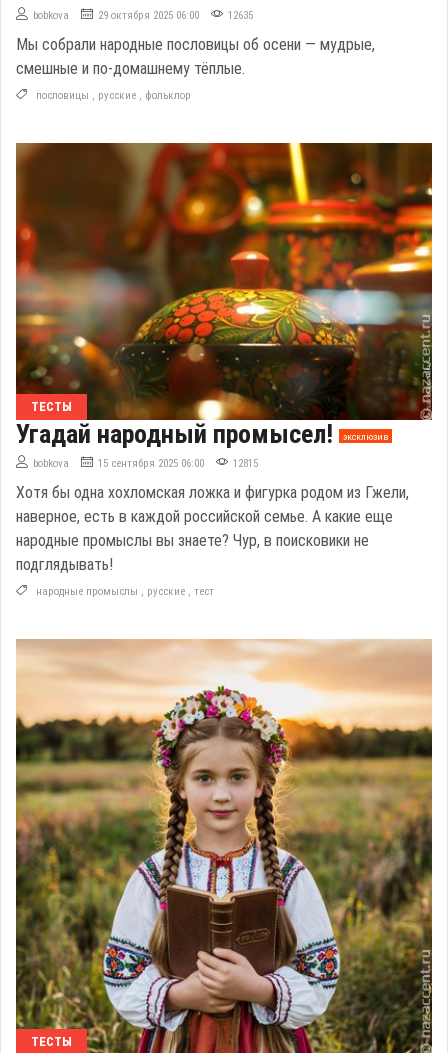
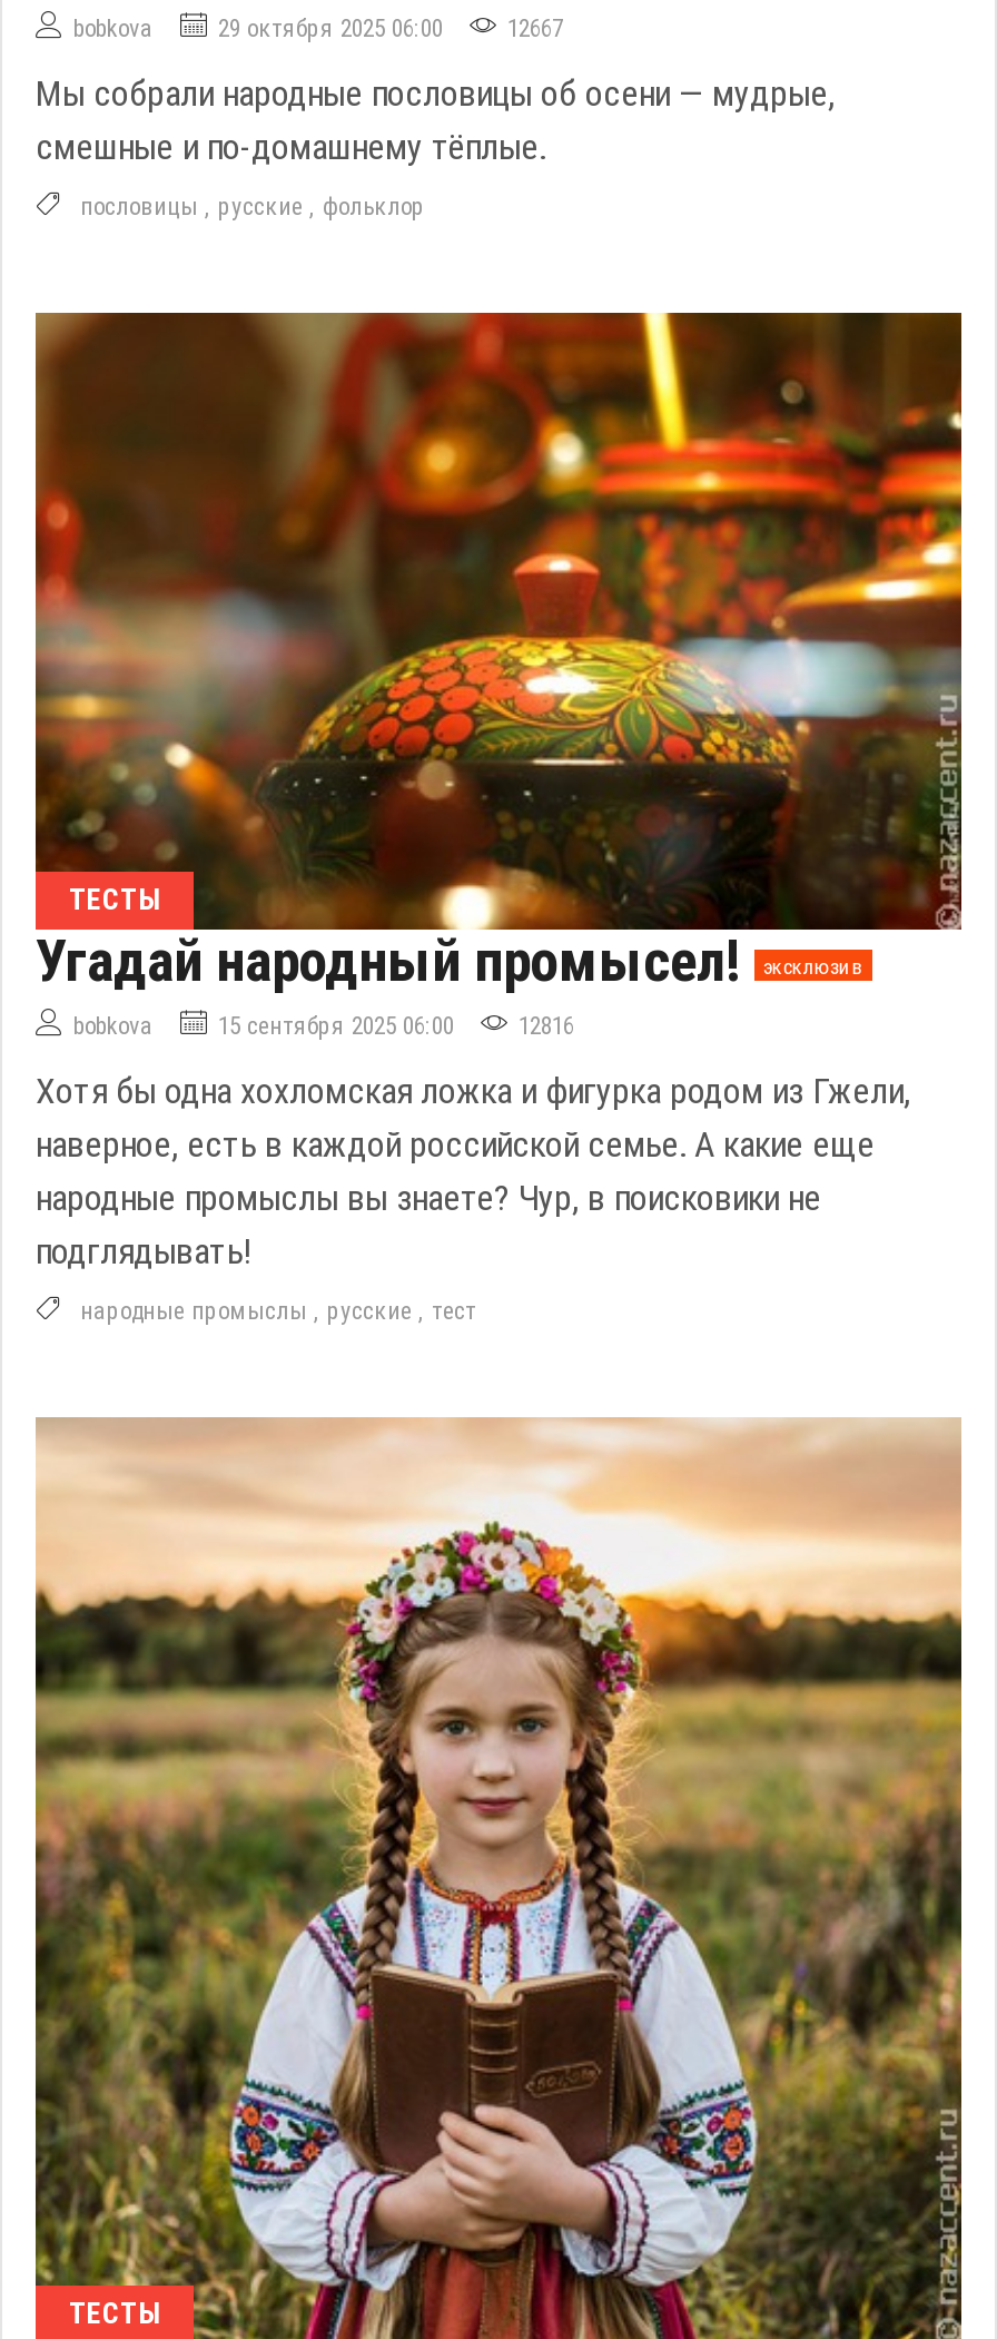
[228,9,253,22] 12635 -> [507,16,563,45] 12667
[233,457,258,470] 12815 -> [519,1012,574,1041] 12816

